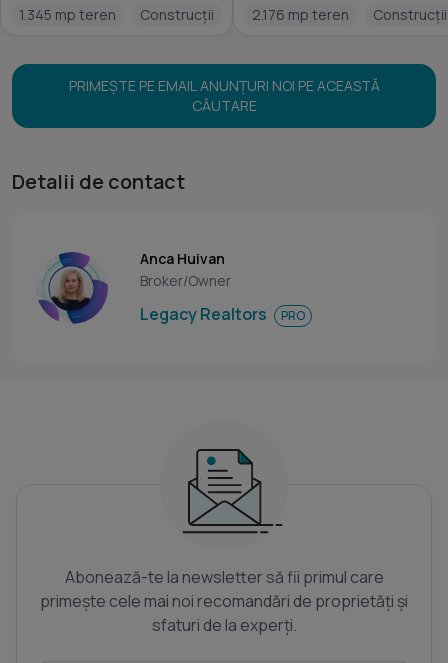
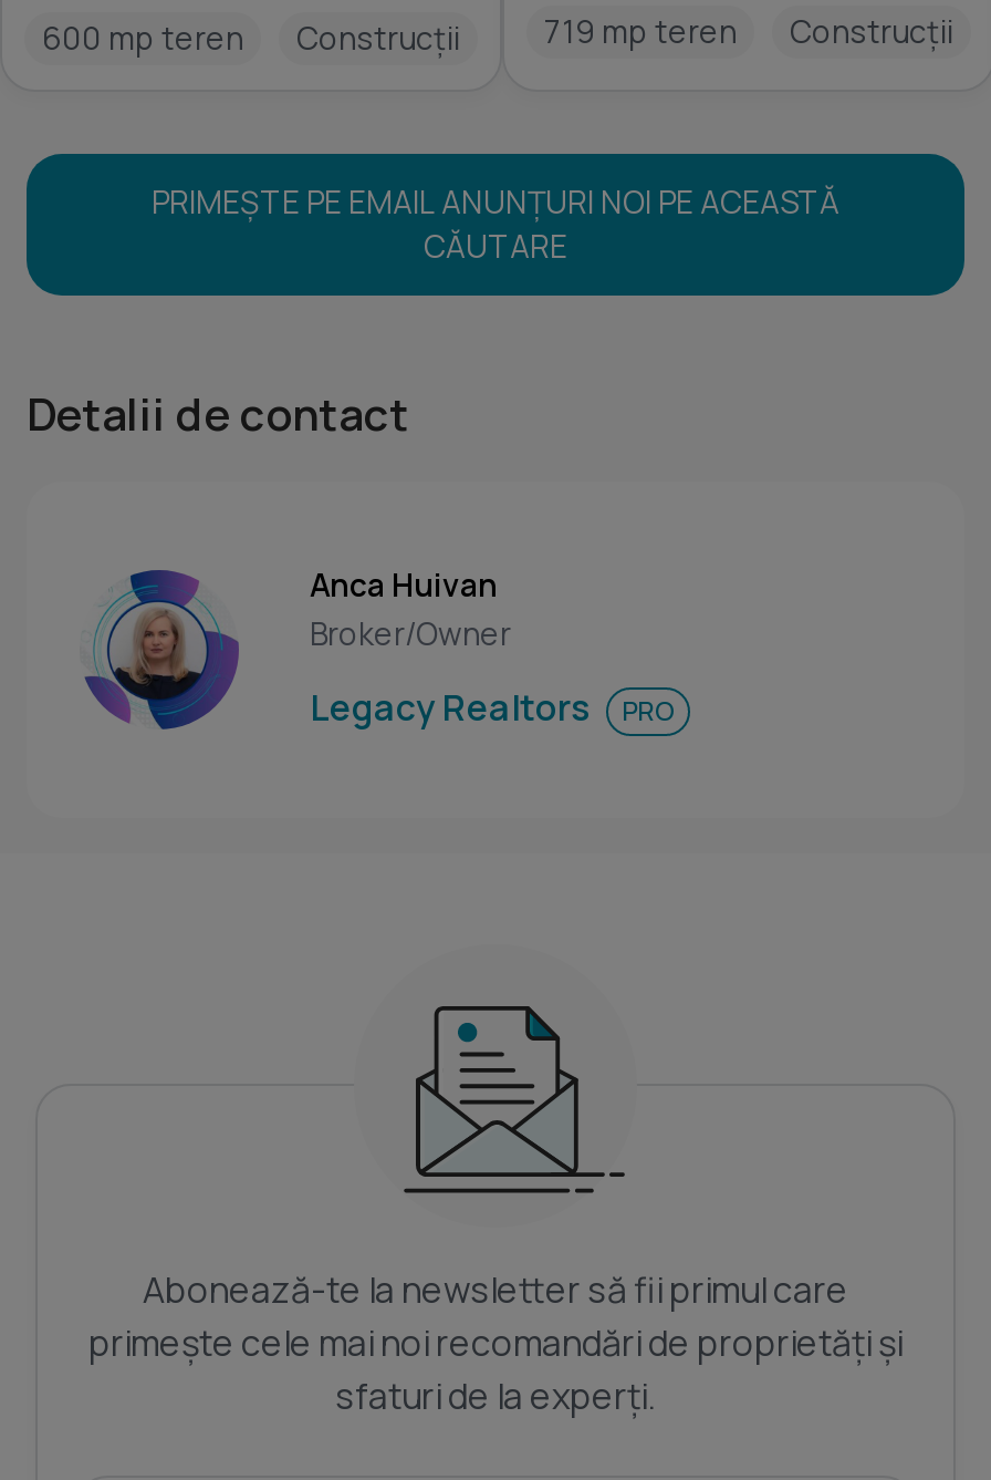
[19,5,116,24] 1.345 mp teren -> [42,16,243,58] 600 mp teren
[252,5,349,24] 2.176 mp teren -> [544,11,737,53] 719 mp teren

